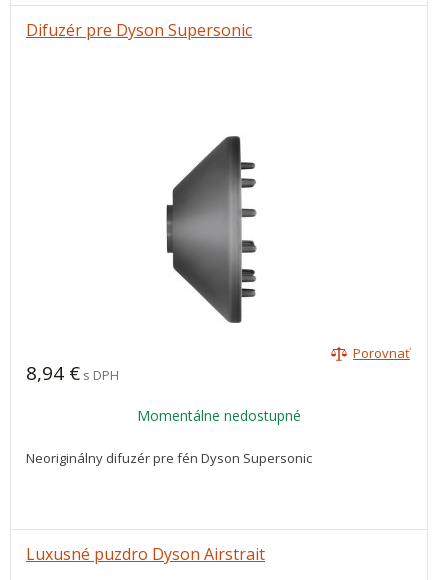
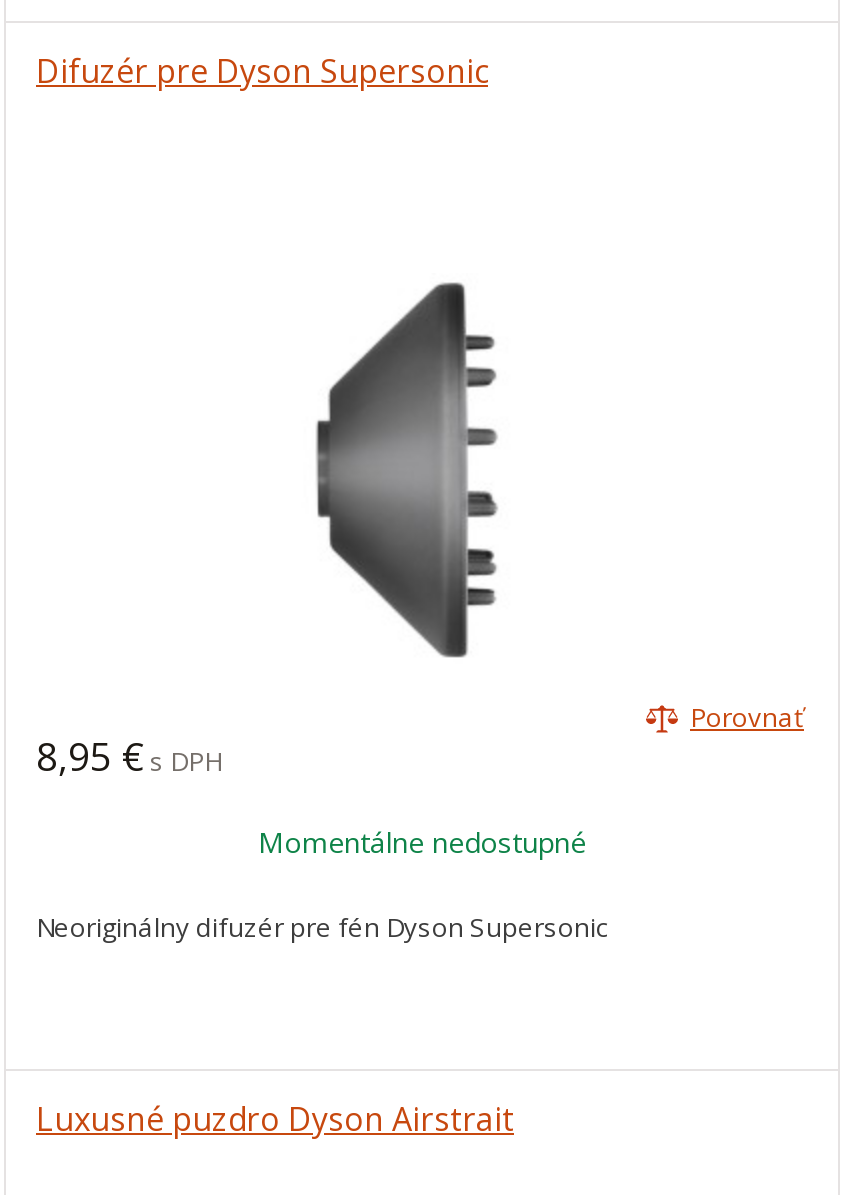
[26,360,119,386] 8,94 €s DPH -> [36,731,222,783] 8,95 €s DPH

